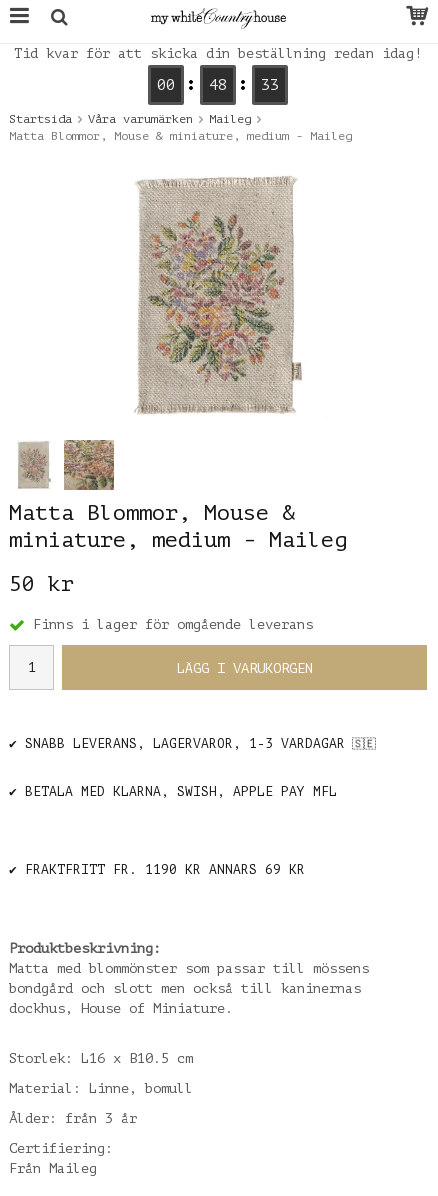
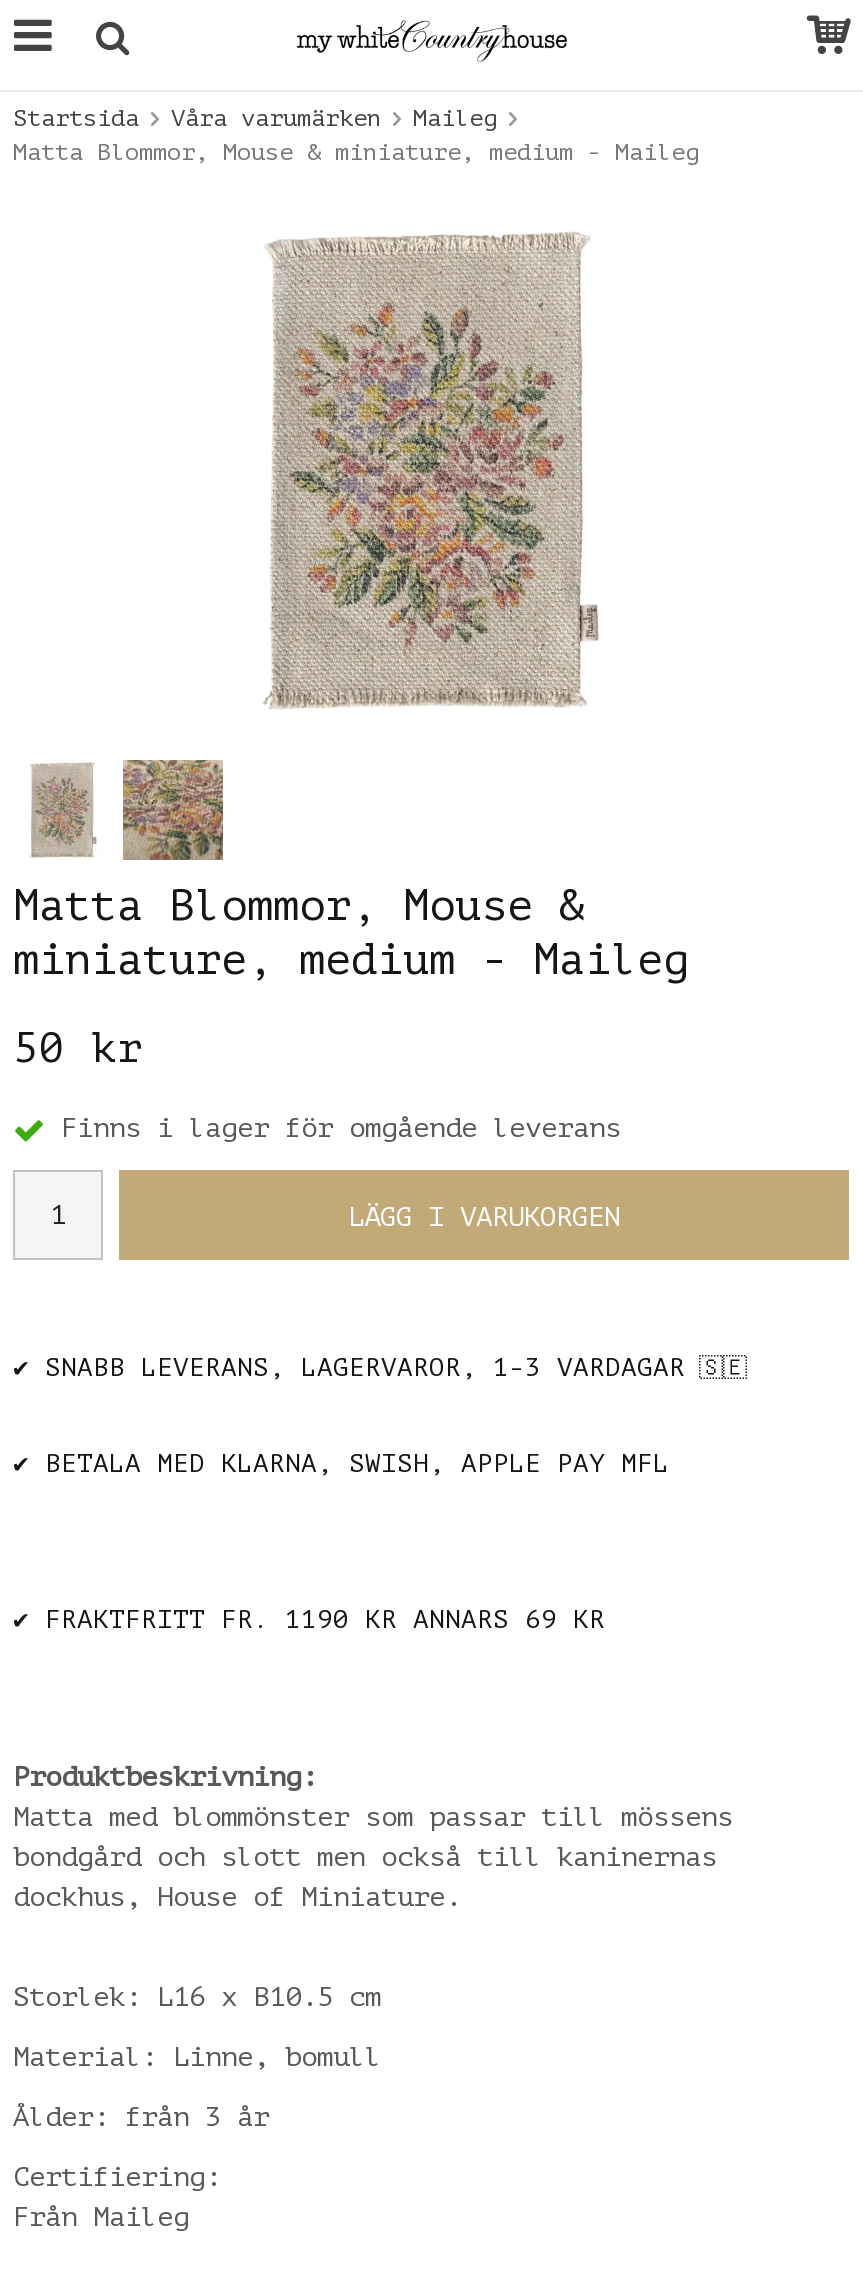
[14,46,422,94] Tid kvar för att skicka din beställning redan idag! | 00 | 48 | 33 -> none

